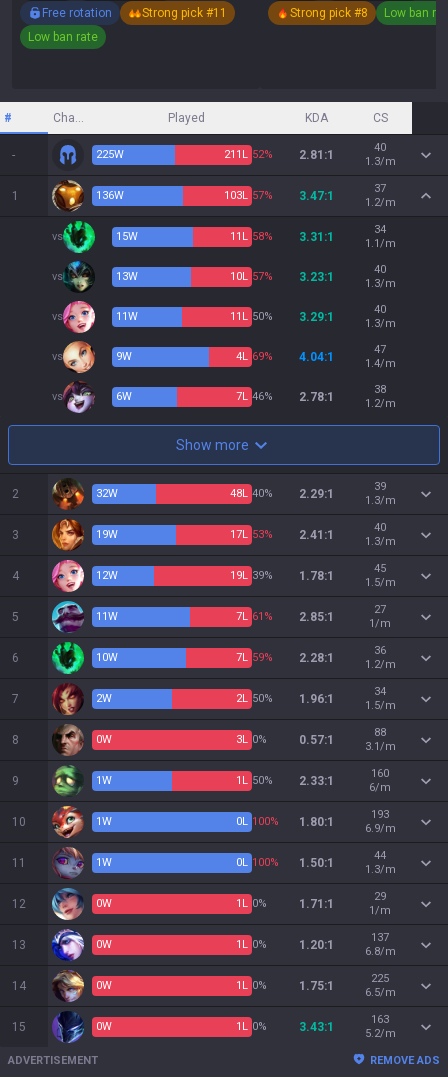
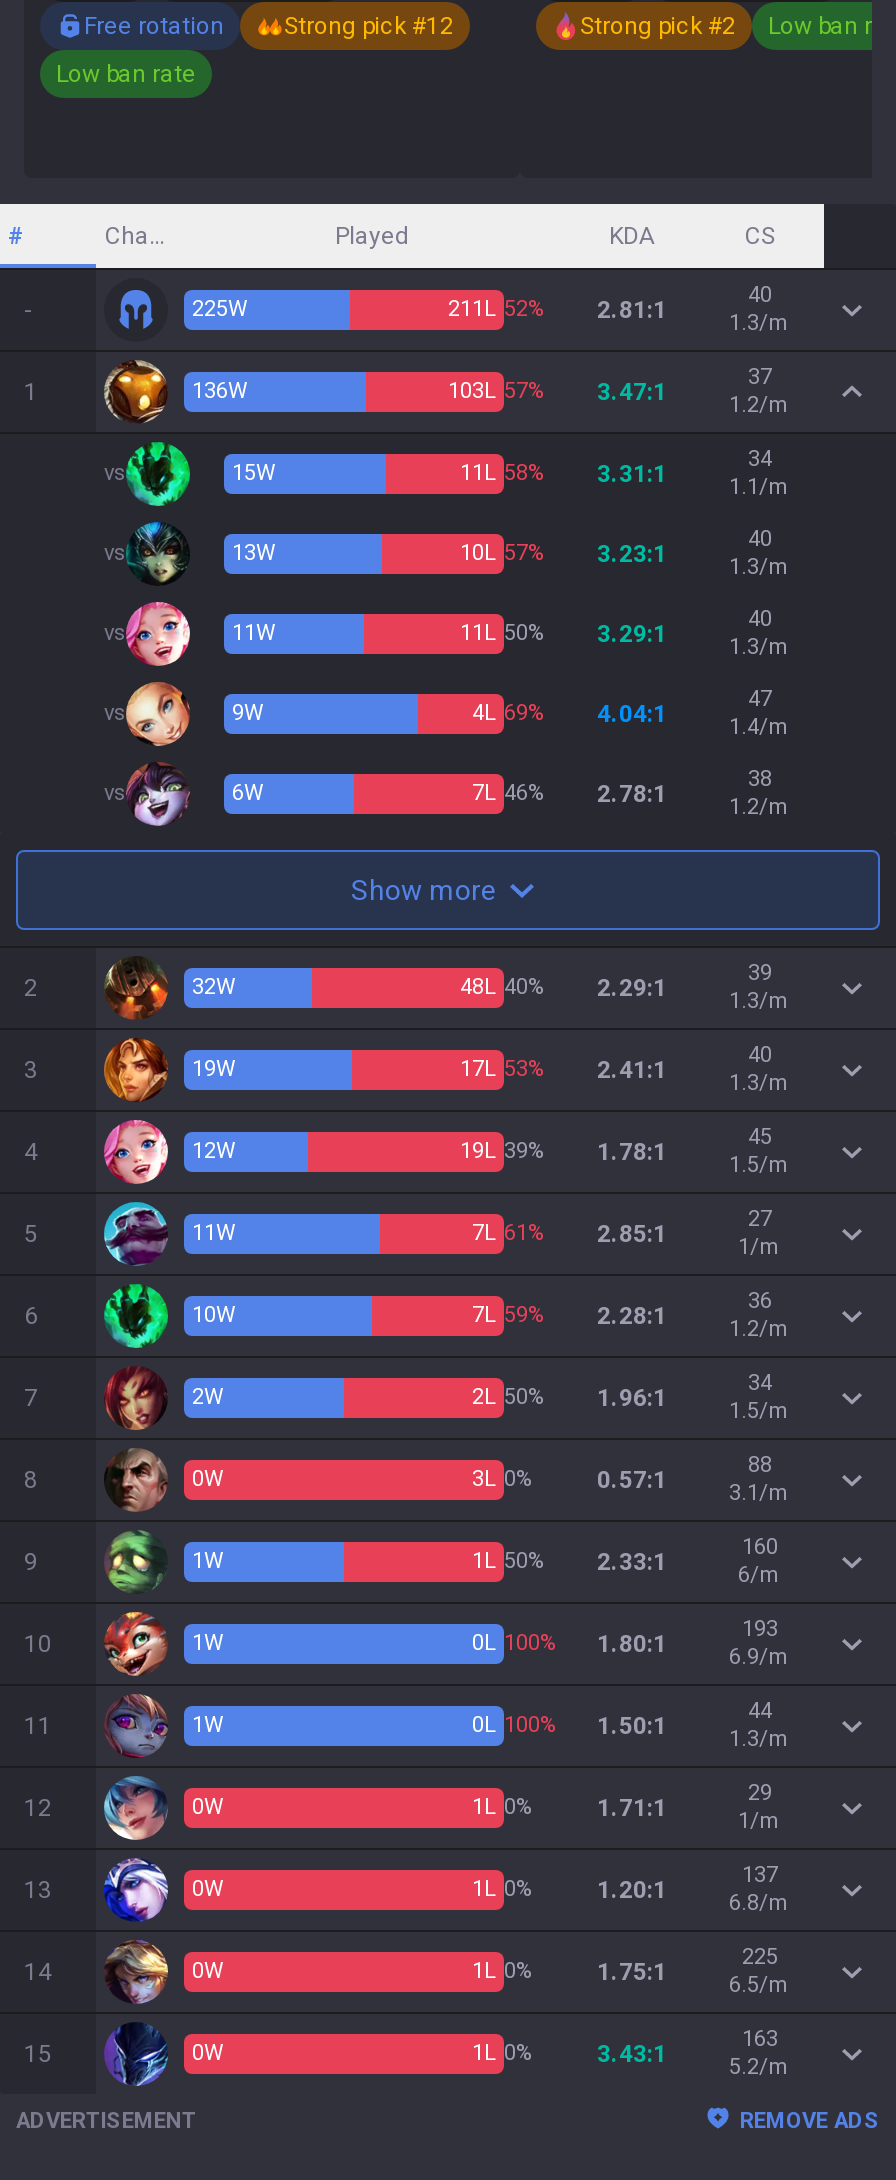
[142,6,227,20] Strong pick #11 -> [284,12,454,40] Strong pick #12
[290,6,368,20] Strong pick #8 -> [580,12,736,40] Strong pick #2

